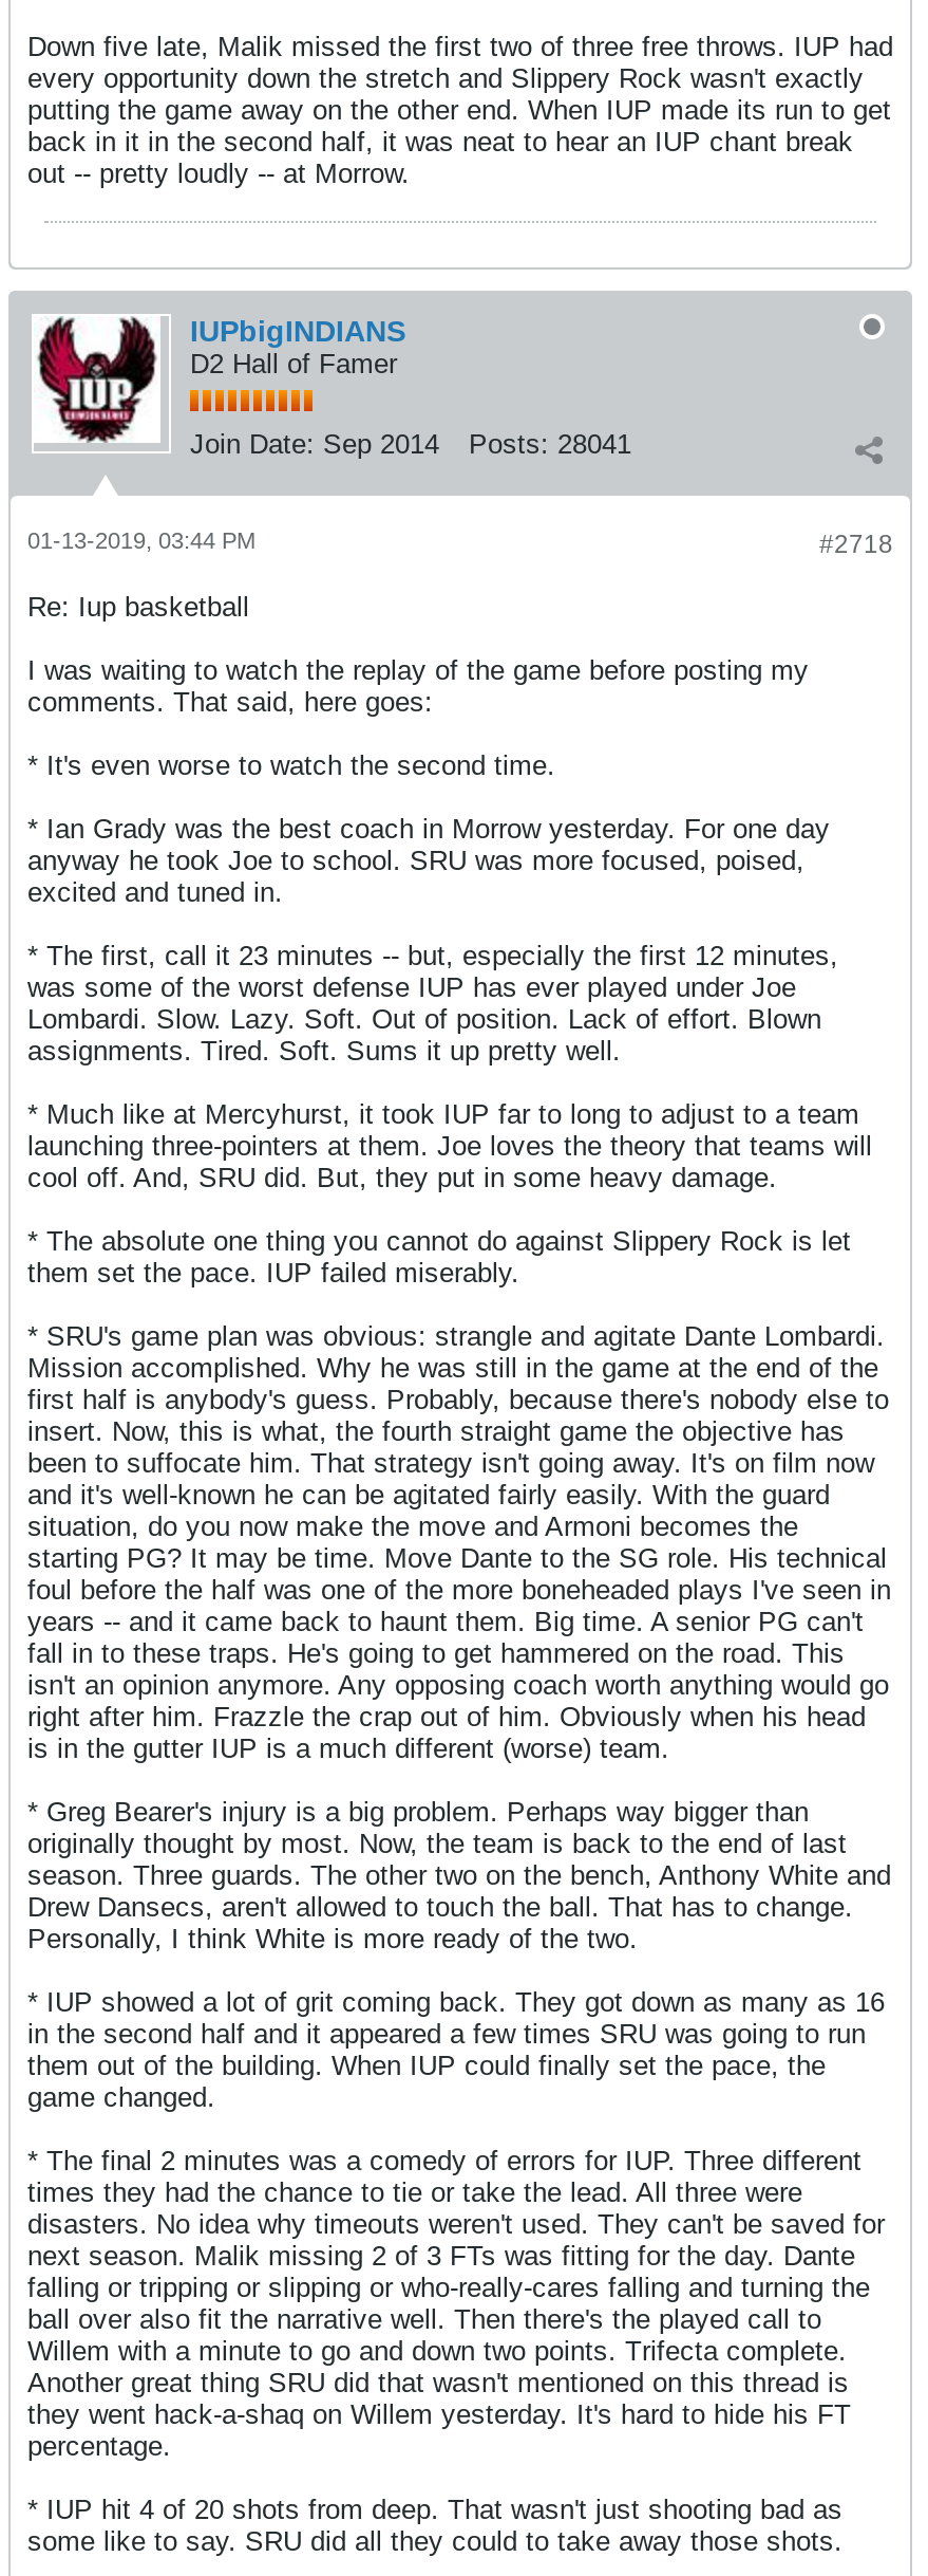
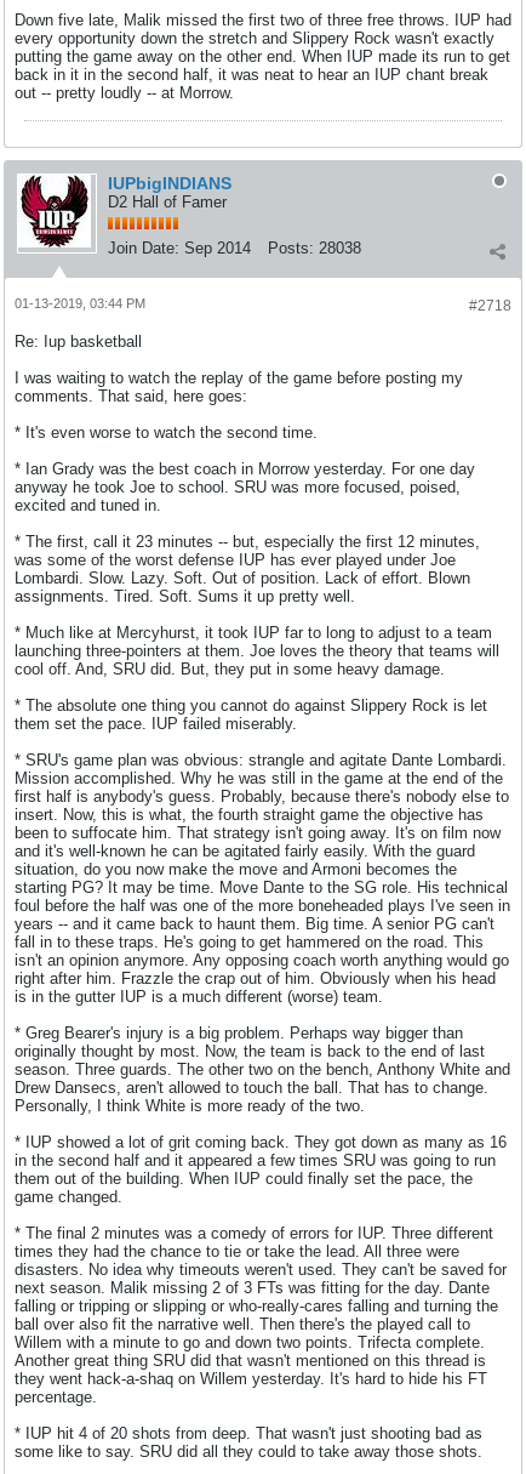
[190,428,631,460] Join Date: Sep 2014 Posts: 28041 -> [108,239,361,257] Join Date: Sep 2014 Posts: 28038

